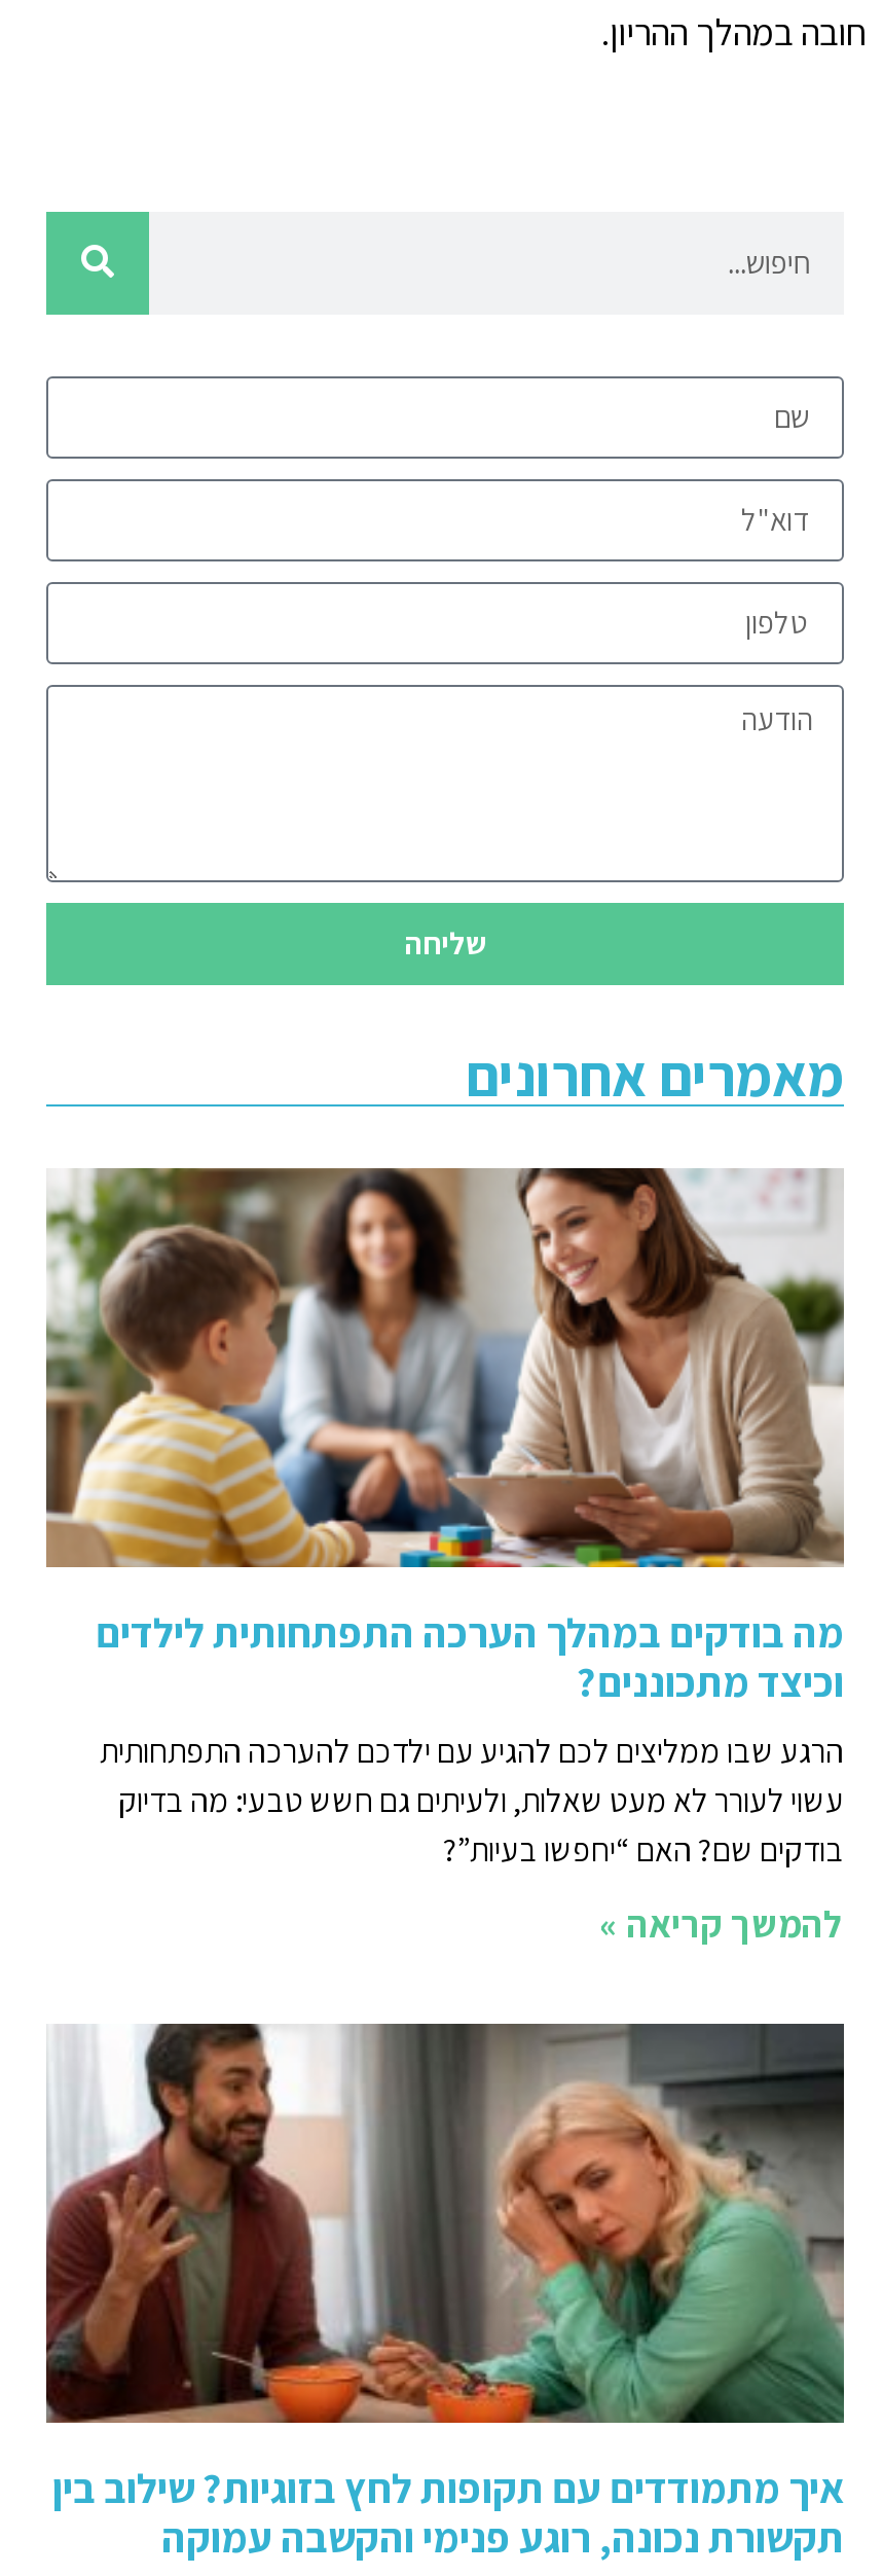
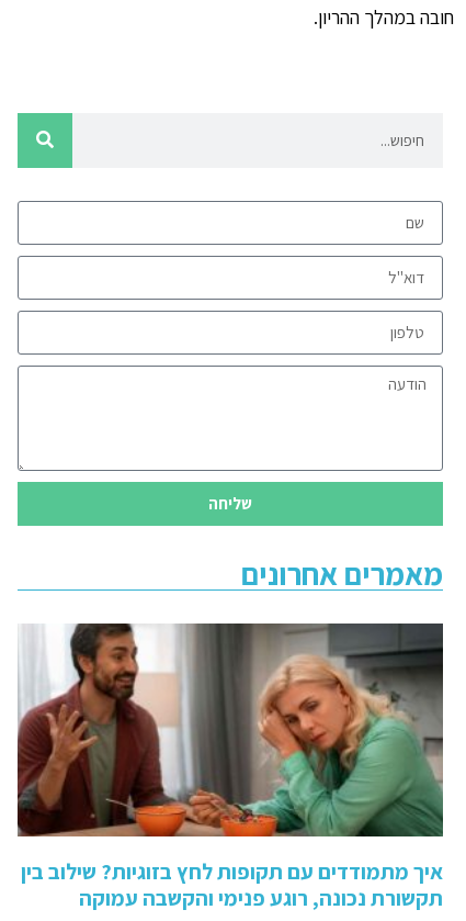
[44,1166,846,1947] [image] | מה בודקים במהלך הערכה התפתחותית לילדים | וכיצד מתכוננים? | הרגע שבו ממליצים לכם להגיע עם ילדכם להערכה התפתחותית | עשוי לעורר לא מעט שאלות, ולעיתים גם חשש טבעי: מה בדיוק | בודקים שם? האם “יחפשו בעיות”? | להמשך קריאה » -> none

